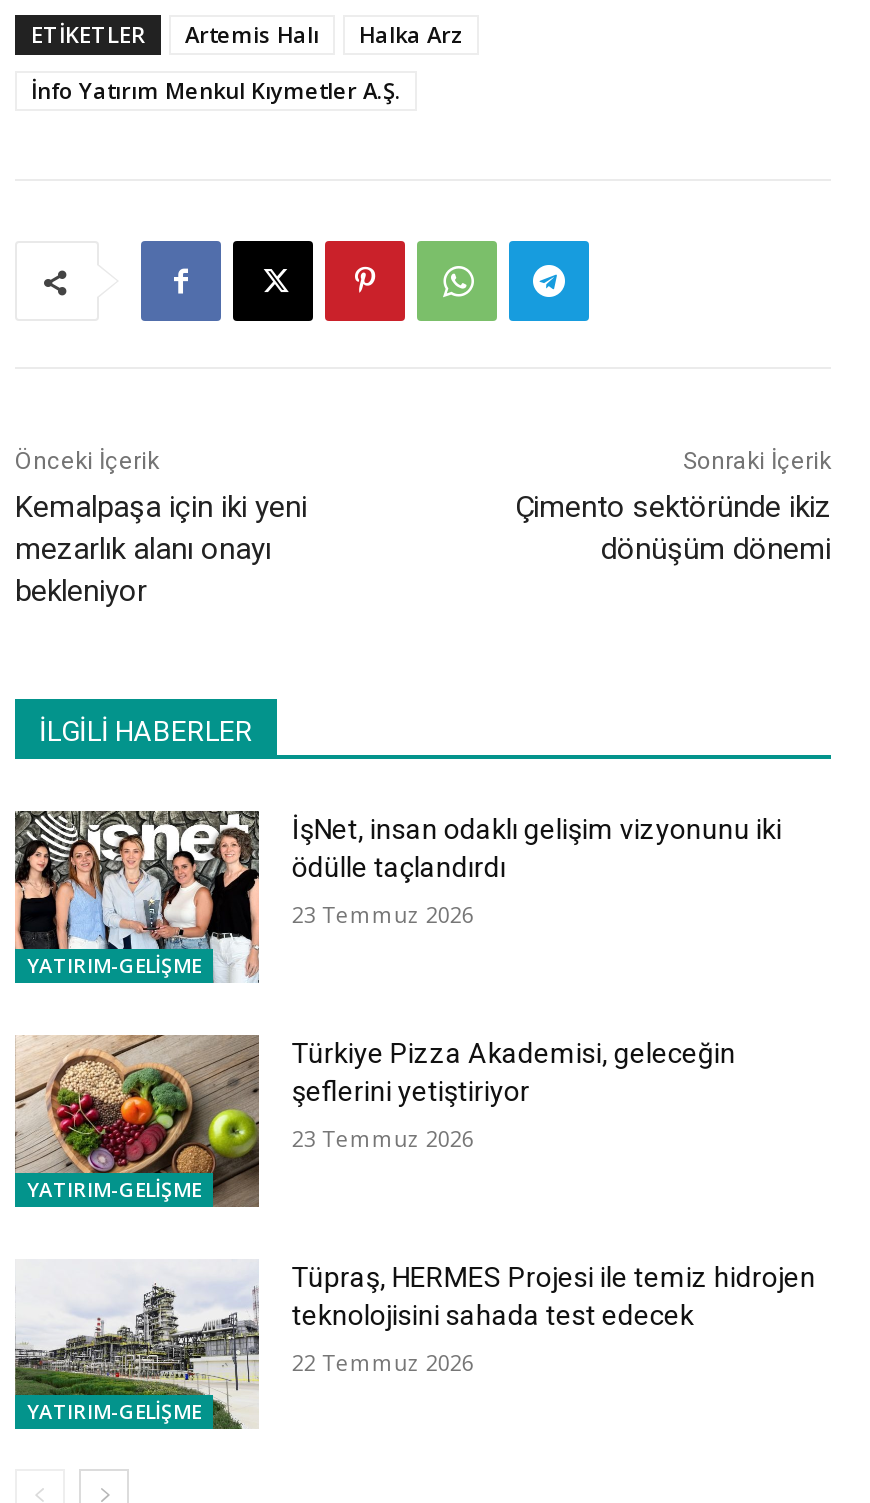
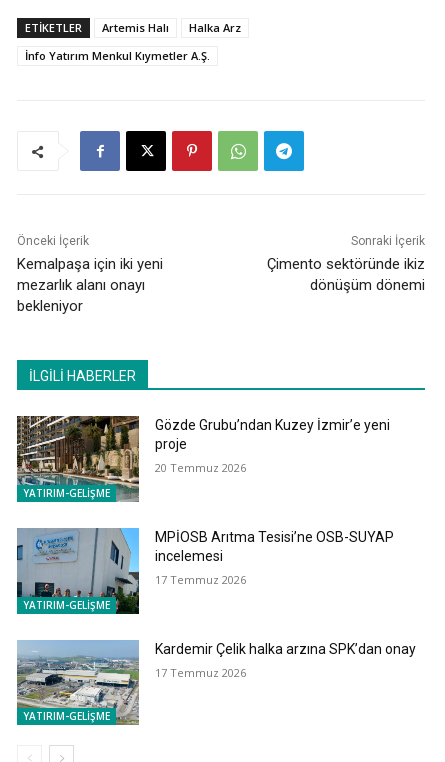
[15,811,782,981] [image] | İşNet, insan odaklı gelişim vizyonunu iki | ödülle taçlandırdı -> [16,416,390,502] [image] | Gözde Grubu’ndan Kuzey İzmir’e yeni | proje
[292,900,474,930] 23 Temmuz 2026 -> [155,460,246,475] 20 Temmuz 2026
[15,1033,736,1209] [image] | Türkiye Pizza Akademisi, geleceğin | şeflerini yetiştiriyor -> [16,527,394,615] [image] | MPİOSB Arıtma Tesisi’ne OSB-SUYAP | incelemesi
[292,1123,474,1153] 23 Temmuz 2026 -> [155,572,246,587] 17 Temmuz 2026
[15,1261,816,1427] [image] | Tüpraş, HERMES Projesi ile temiz hidrojen | teknolojisini sahada test edecek -> [16,640,416,725] [image] | Kardemir Çelik halka arzına SPK’dan onay
[292,1347,474,1377] 22 Temmuz 2026 -> [155,665,246,680] 17 Temmuz 2026

